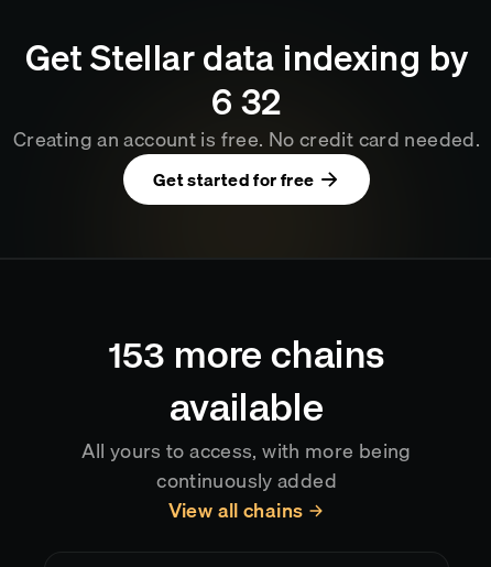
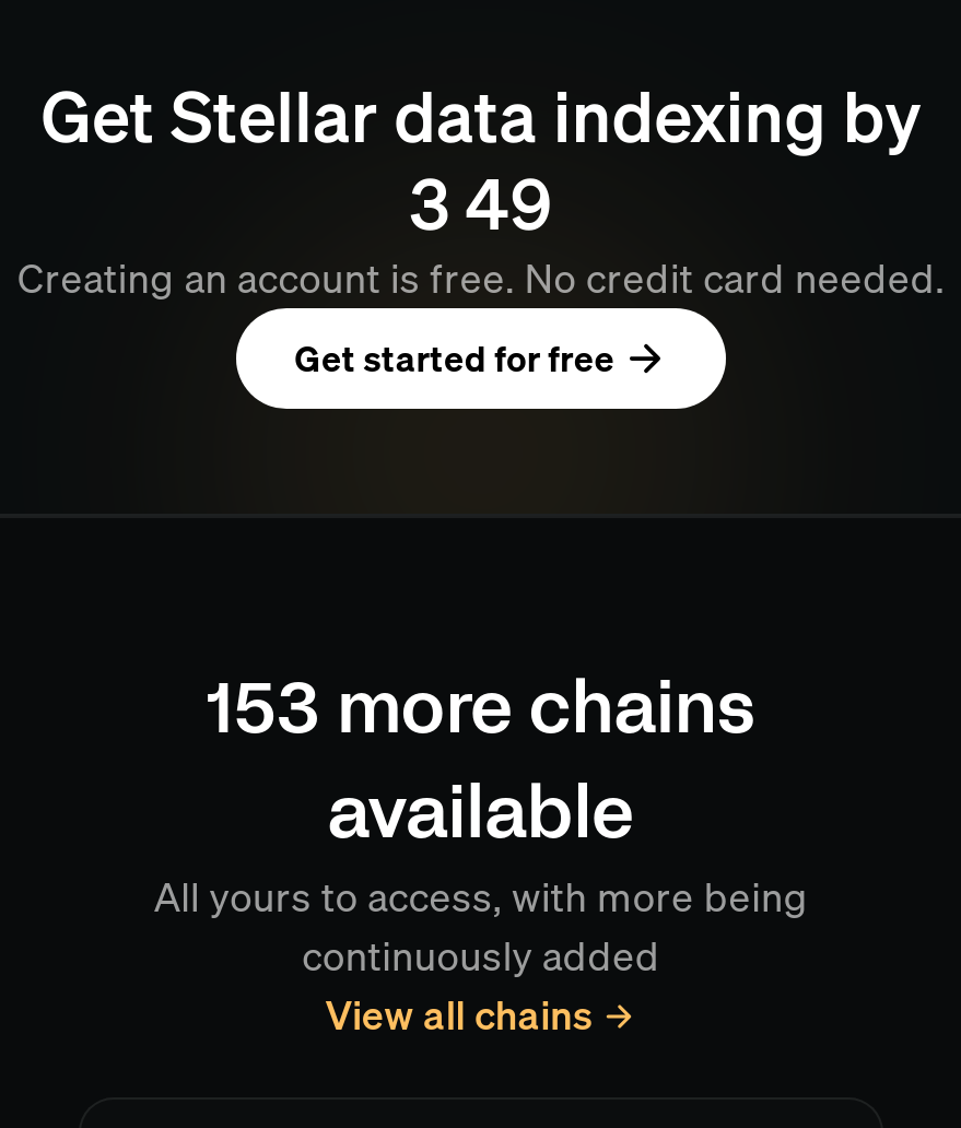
[212,74,282,130] 6: 32 -> [409,149,553,260] 3 49

